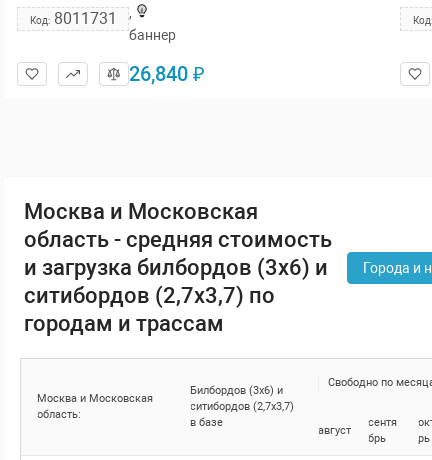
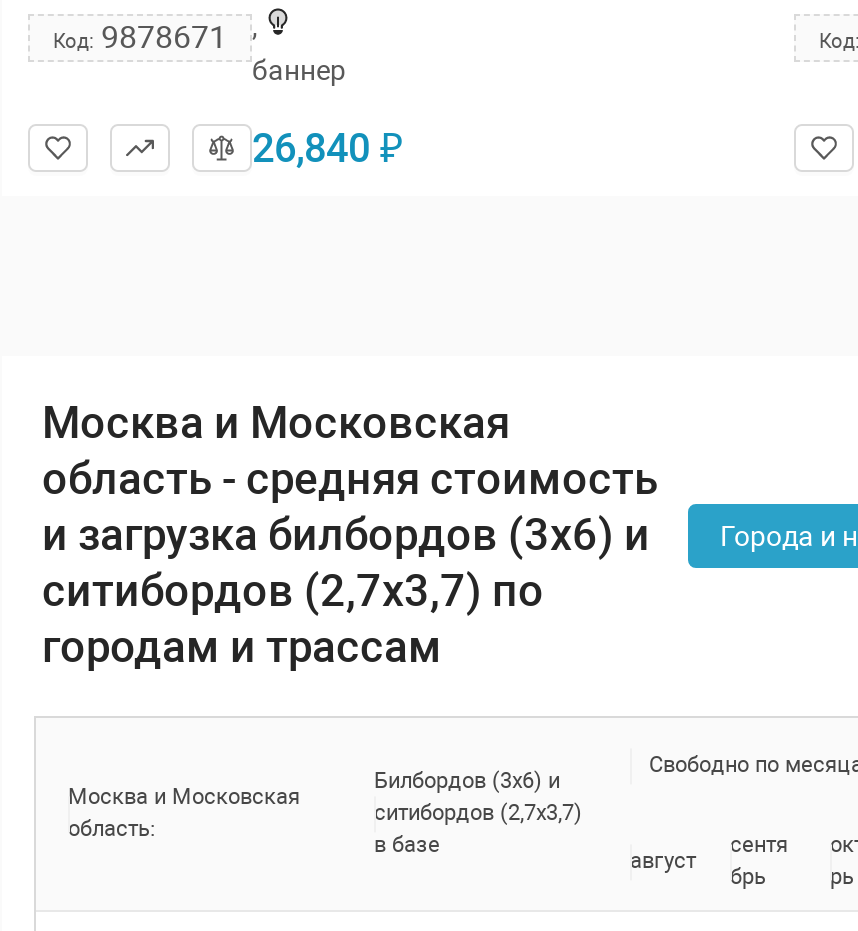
[29,9,116,28] Код: 8011731 -> [53,18,227,56] Код: 9878671

